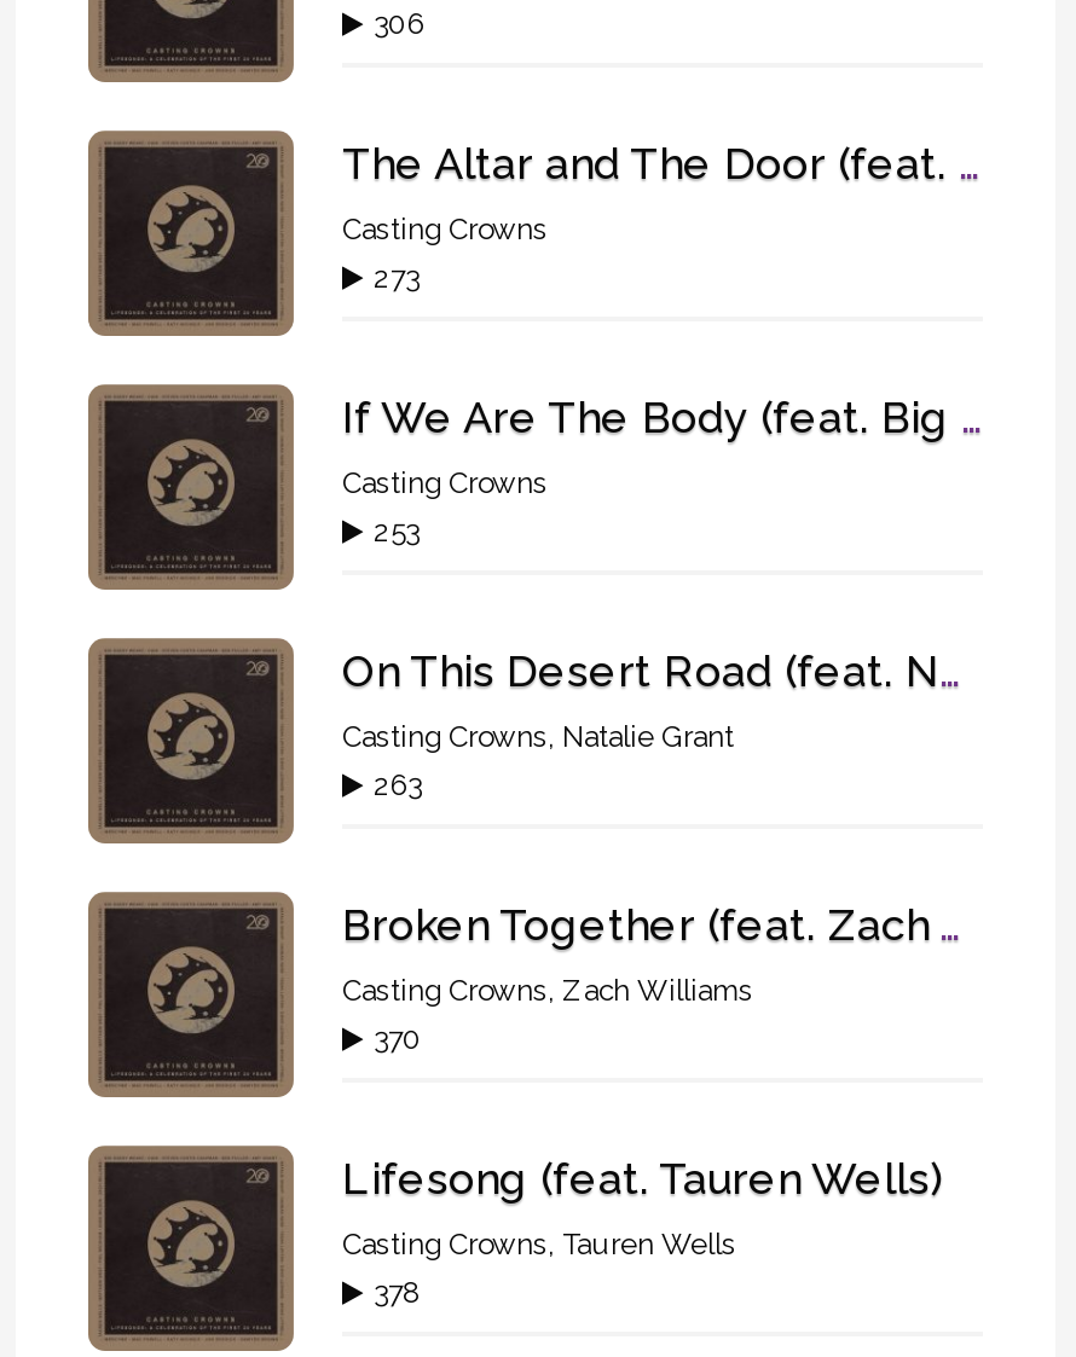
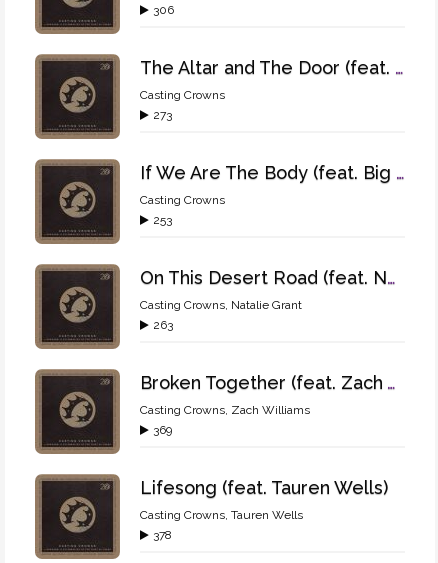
[374,1023,422,1057] 370 -> [153,423,172,437] 369

